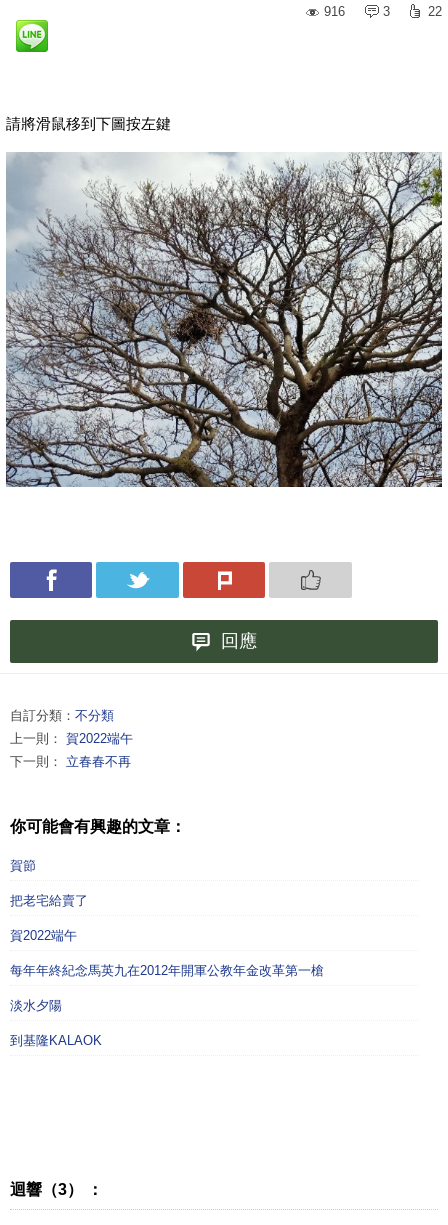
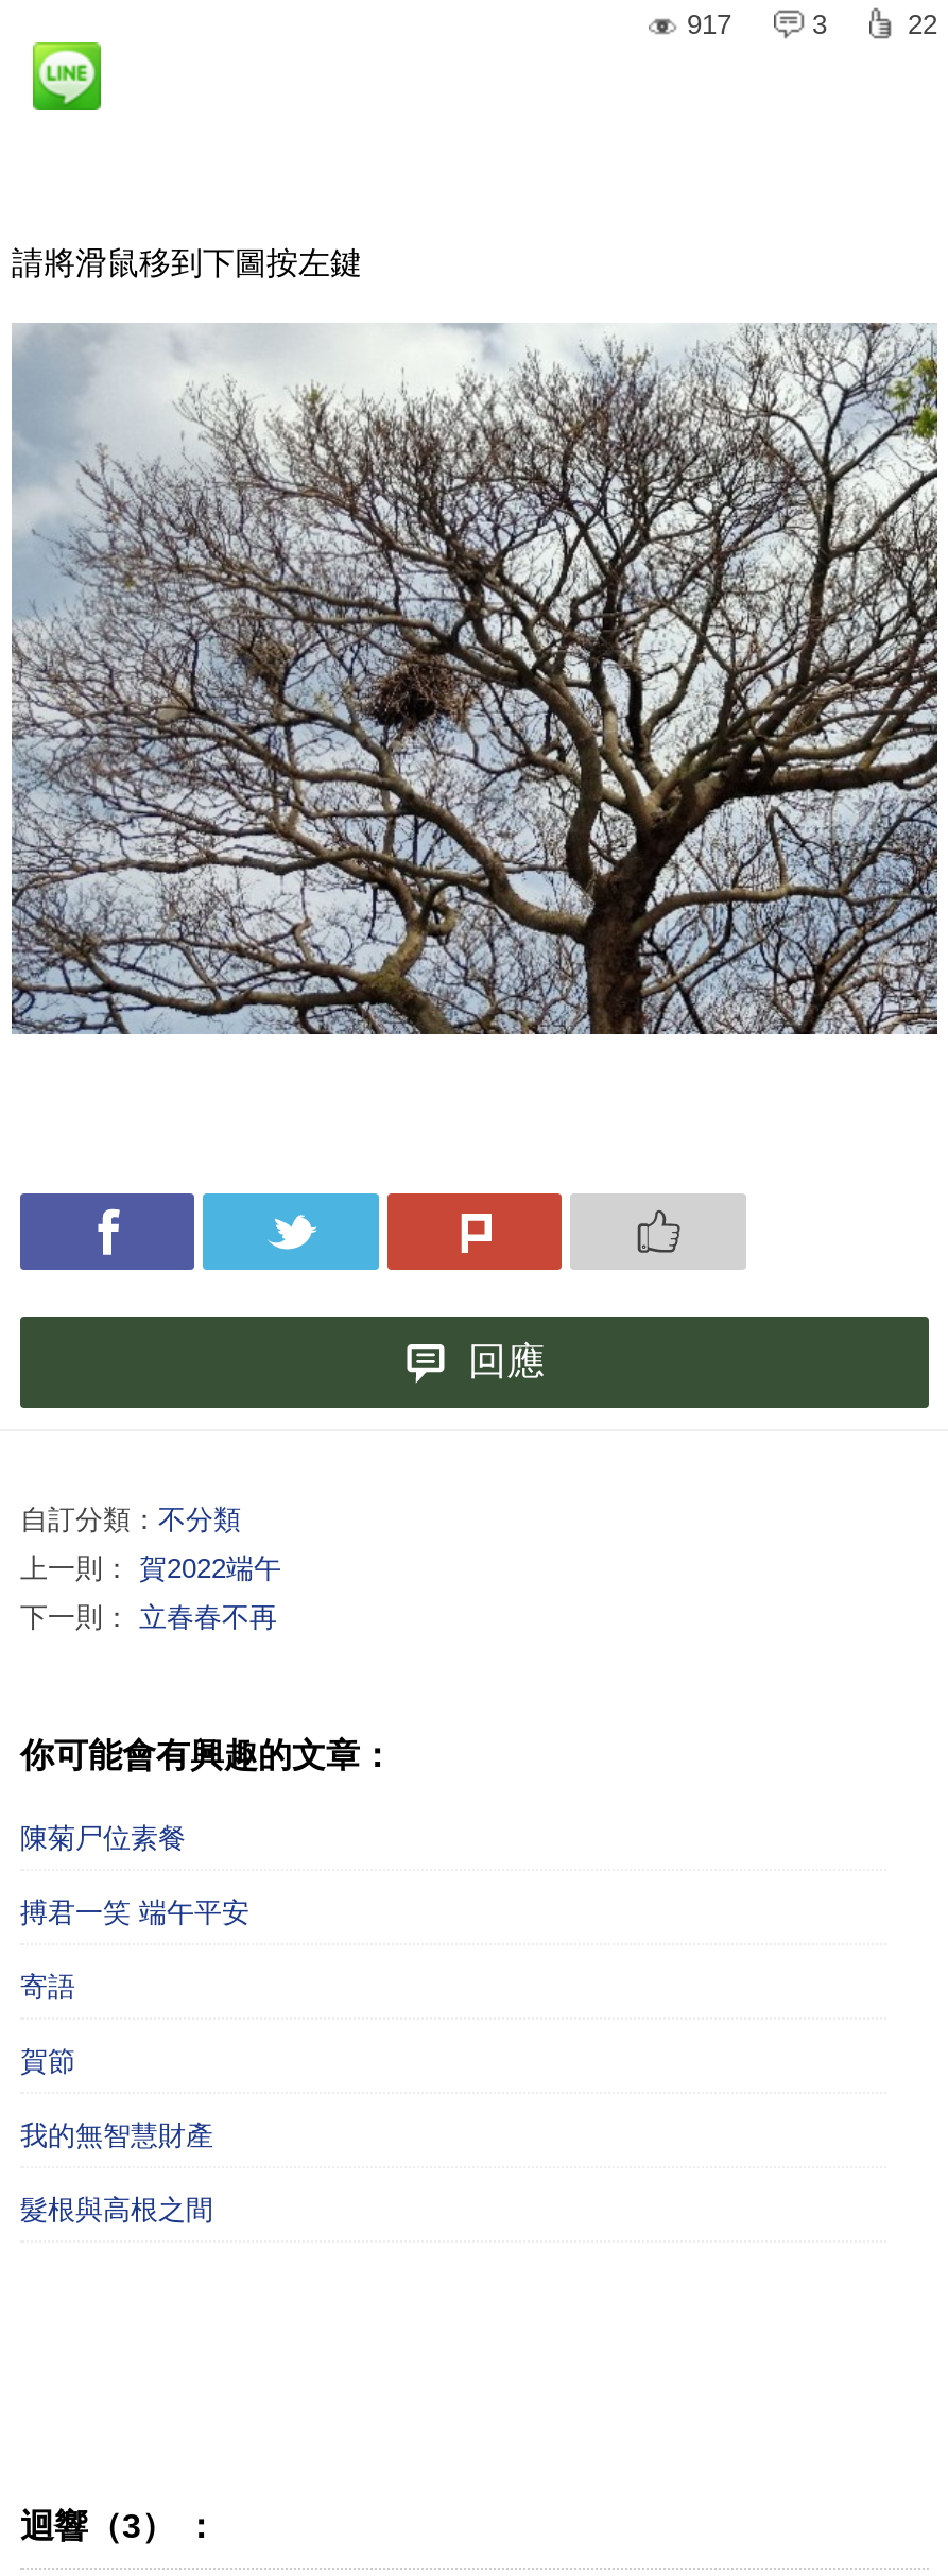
[324,4,345,19] 916 -> [687,8,731,40] 917
none -> [20,1822,249,2003] 陳菊尸位素餐 | 搏君一笑 端午平安 | 寄語
moved [10,858,36,873] -> [20,2045,75,2077]: 賀節
[10,893,324,1048] 把老宅給賣了 | 賀2022端午 | 每年年終紀念馬英九在2012年開軍公教年金改革第一槍 | 淡水夕陽 | 到基隆KALAOK -> [20,2119,213,2226] 我的無智慧財產 | 髮根與高根之間

